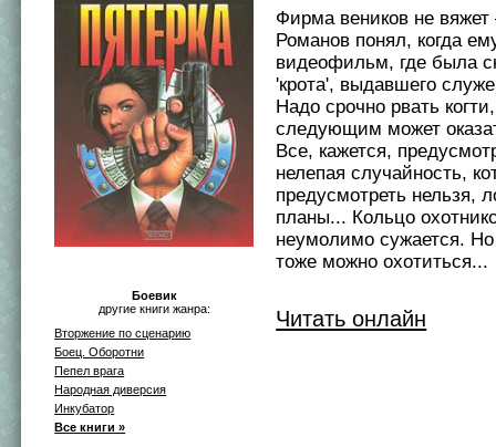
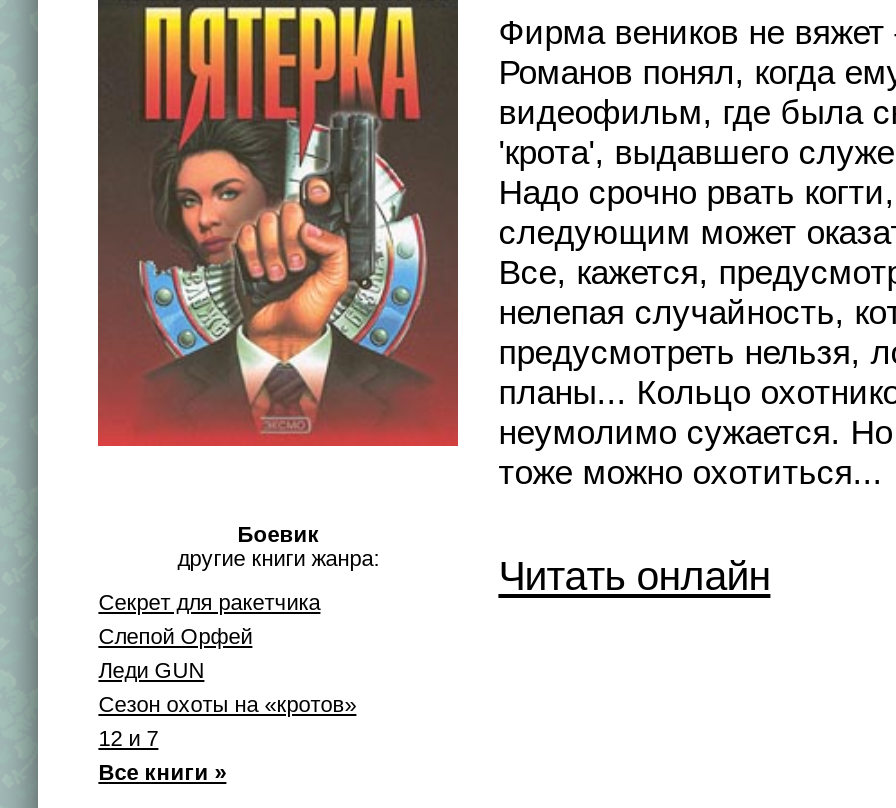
[54,327,191,415] Вторжение по сценарию | Боец. Оборотни | Пепел врага | Народная диверсия | Инкубатор -> [98,591,356,751] Секрет для ракетчика | Слепой Орфей | Леди GUN | Сезон охоты на «кротов» | 12 и 7

